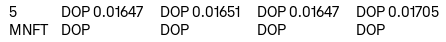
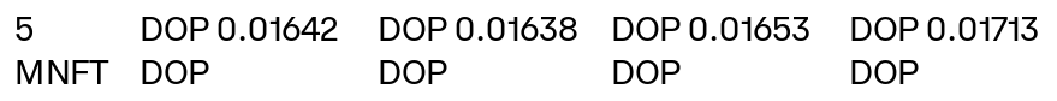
[61,3,143,21] DOP 0.01647 -> [139,8,339,51] DOP 0.01642
[160,3,240,21] DOP 0.01651 -> [378,8,577,51] DOP 0.01638
[257,3,339,21] DOP 0.01647 -> [611,8,810,51] DOP 0.01653
[356,3,439,21] DOP 0.01705 -> [849,8,1039,51] DOP 0.01713

